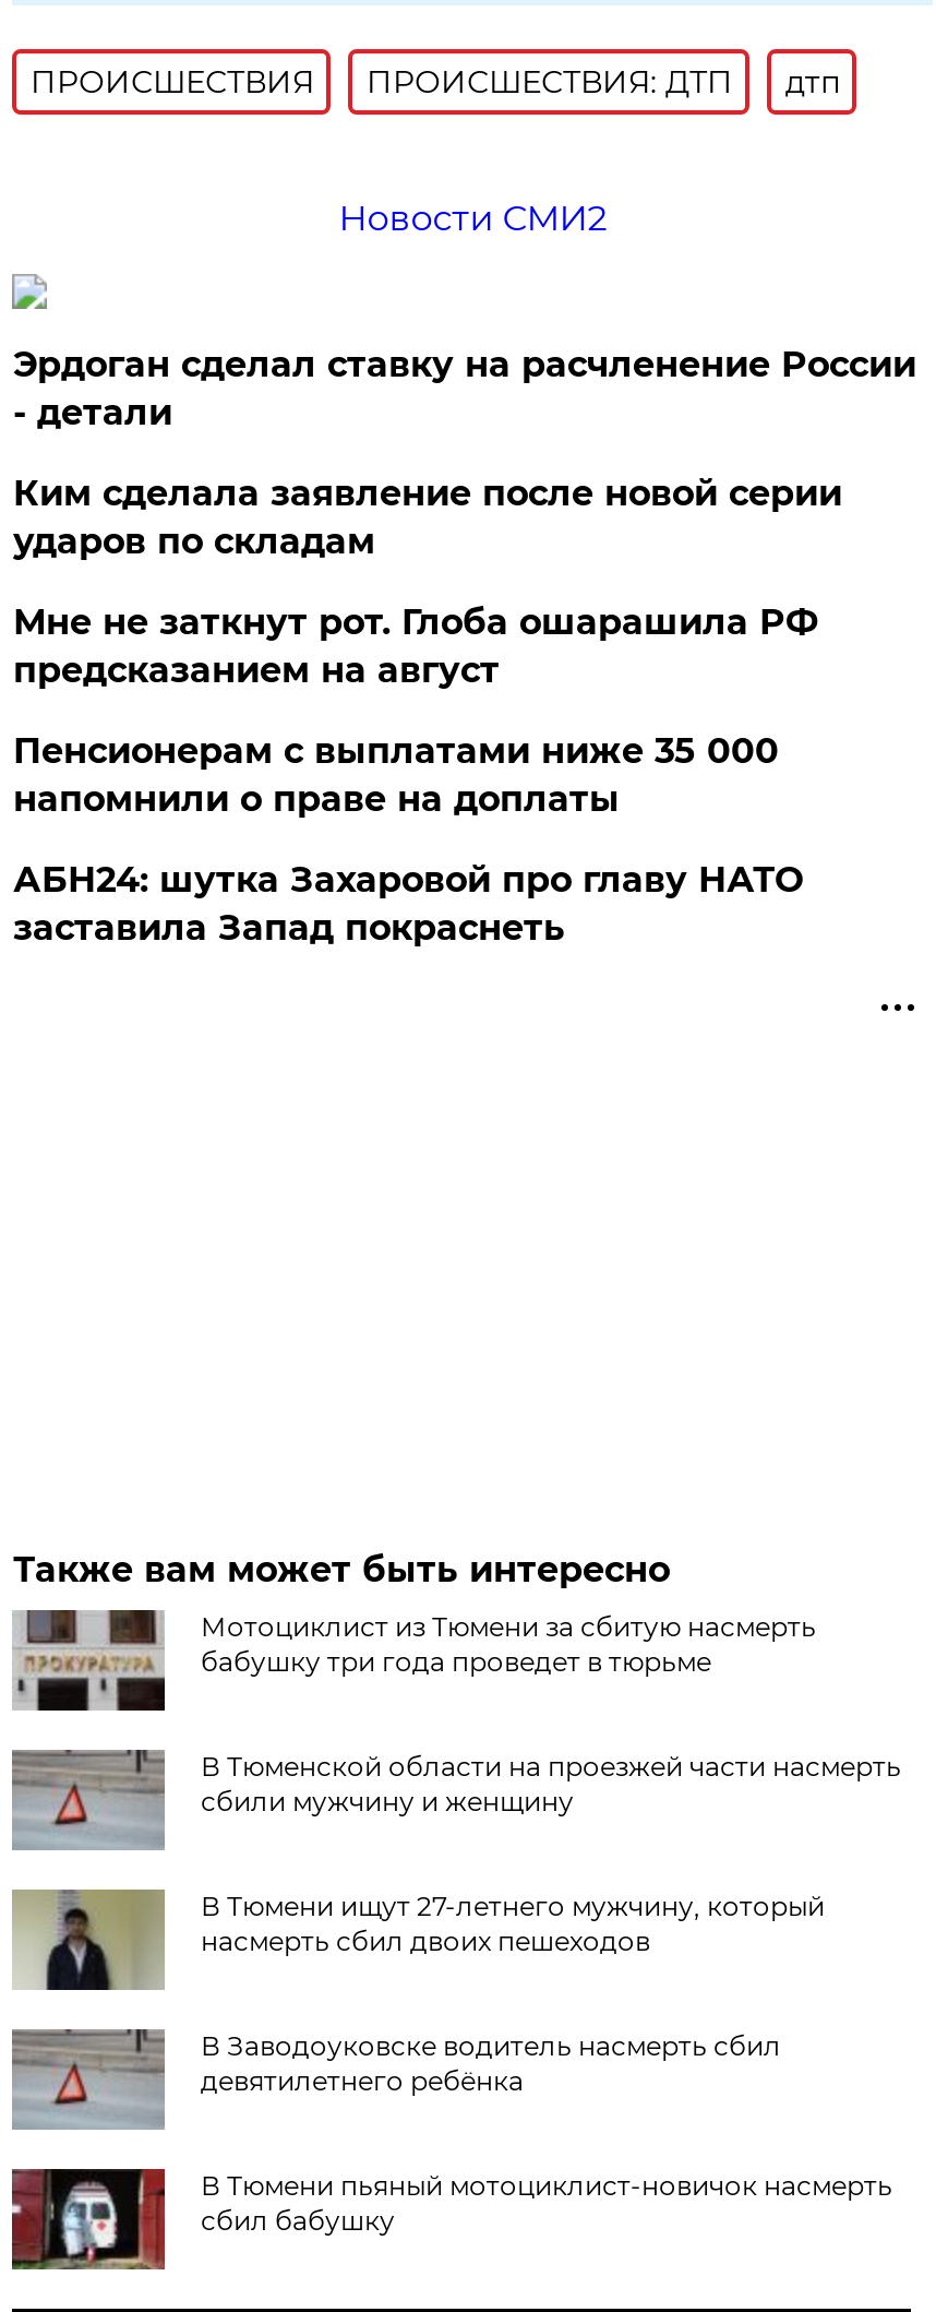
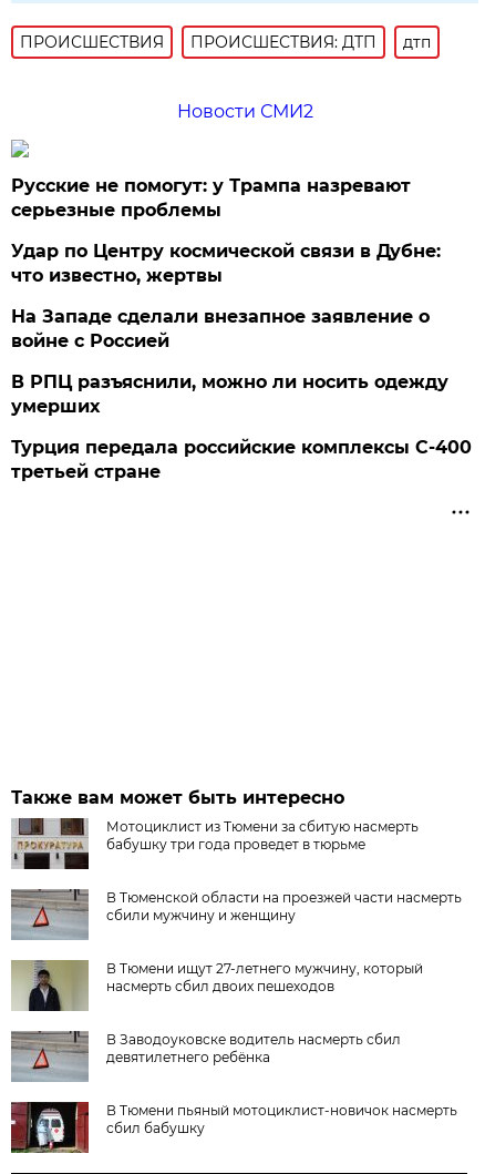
[13,344,916,433] Эрдоган сделал ставку на расчленение России | - детали -> [12,175,411,220] Русские не помогут: у Трампа назревают | серьезные проблемы
[13,472,842,562] Ким сделала заявление после новой серии | ударов по складам -> [12,240,441,286] Удар по Центру космической связи в Дубне: | что известно, жертвы
[13,601,818,691] Мне не заткнут рот. Глоба ошарашила РФ | предсказанием на август -> [12,306,430,351] На Западе сделали внезапное заявление о | войне с Россией
[13,730,779,820] Пенсионерам с выплатами ниже 35 000 | напомнили о праве на доплаты -> [12,371,449,417] В РПЦ разъяснили, можно ли носить одежду | умерших
[13,859,803,948] АБН24: шутка Захаровой про главу НАТО | заставила Запад покраснеть -> [12,437,472,482] Турция передала российские комплексы С-400 | третьей стране

